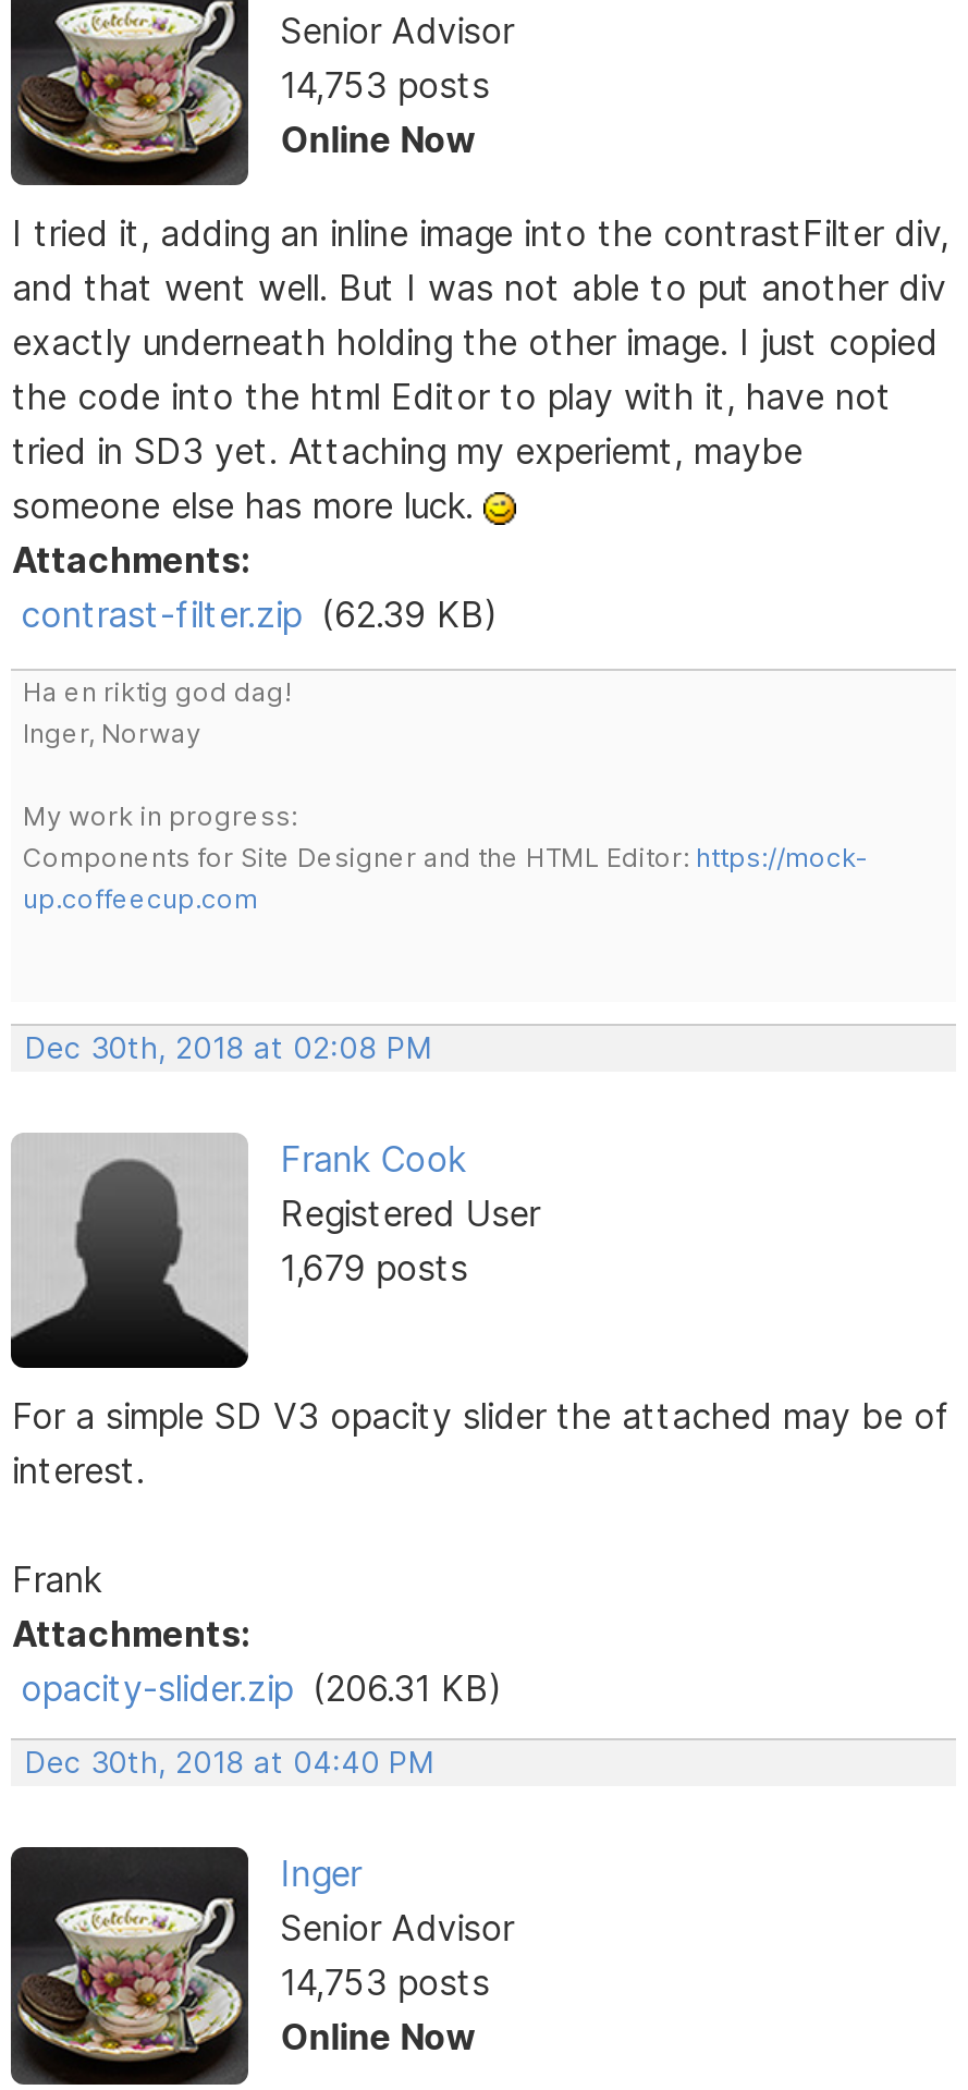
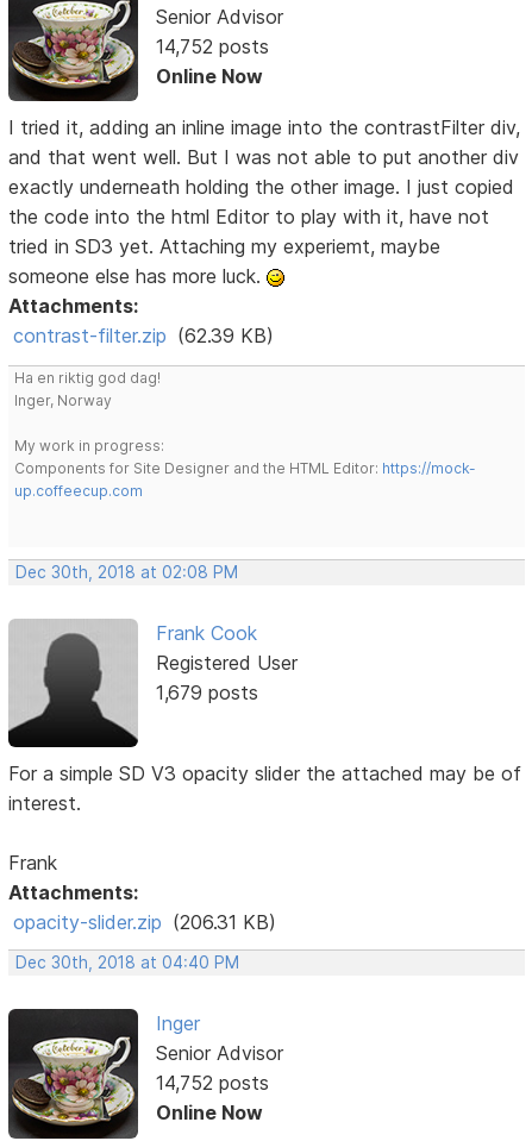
[280,63,489,106] 14,753 posts -> [156,34,269,58] 14,752 posts
[280,1961,489,2005] 14,753 posts -> [156,1071,269,1095] 14,752 posts

